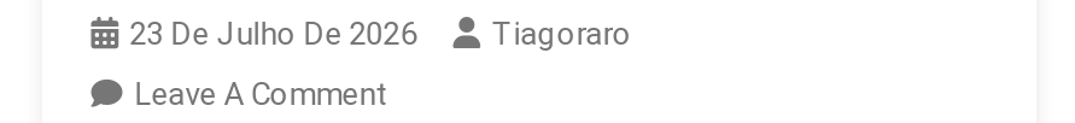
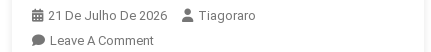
[130,16,417,52] 23 De Julho De 2026 -> [48,8,167,23] 21 De Julho De 2026

